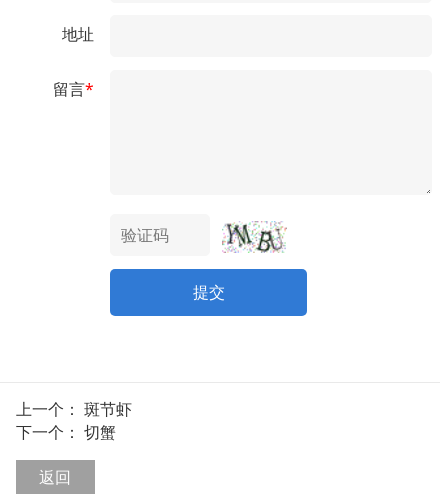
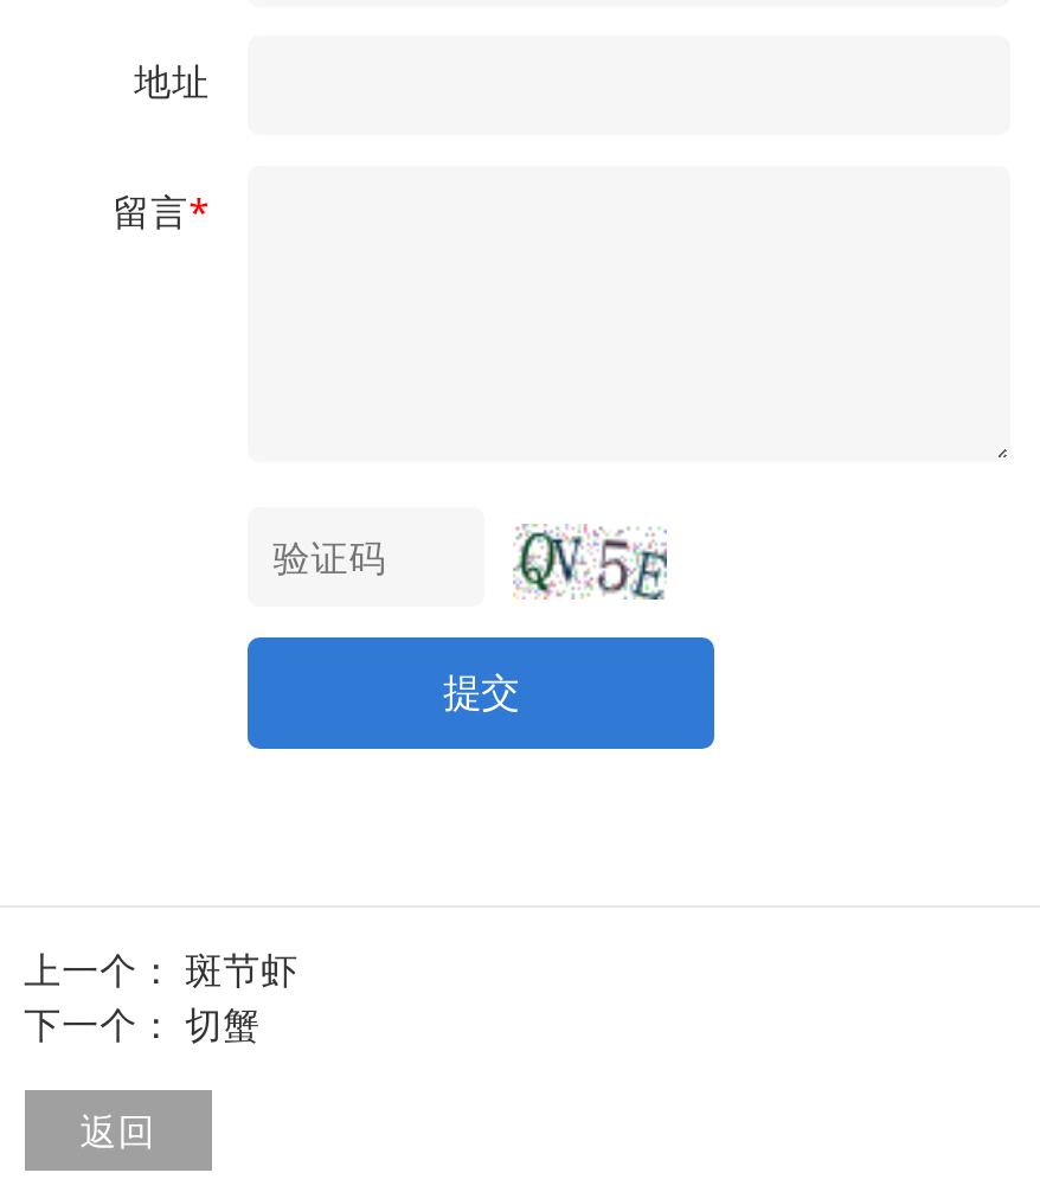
[222,221,287,253] [image] -> [518,526,669,602] [image]

